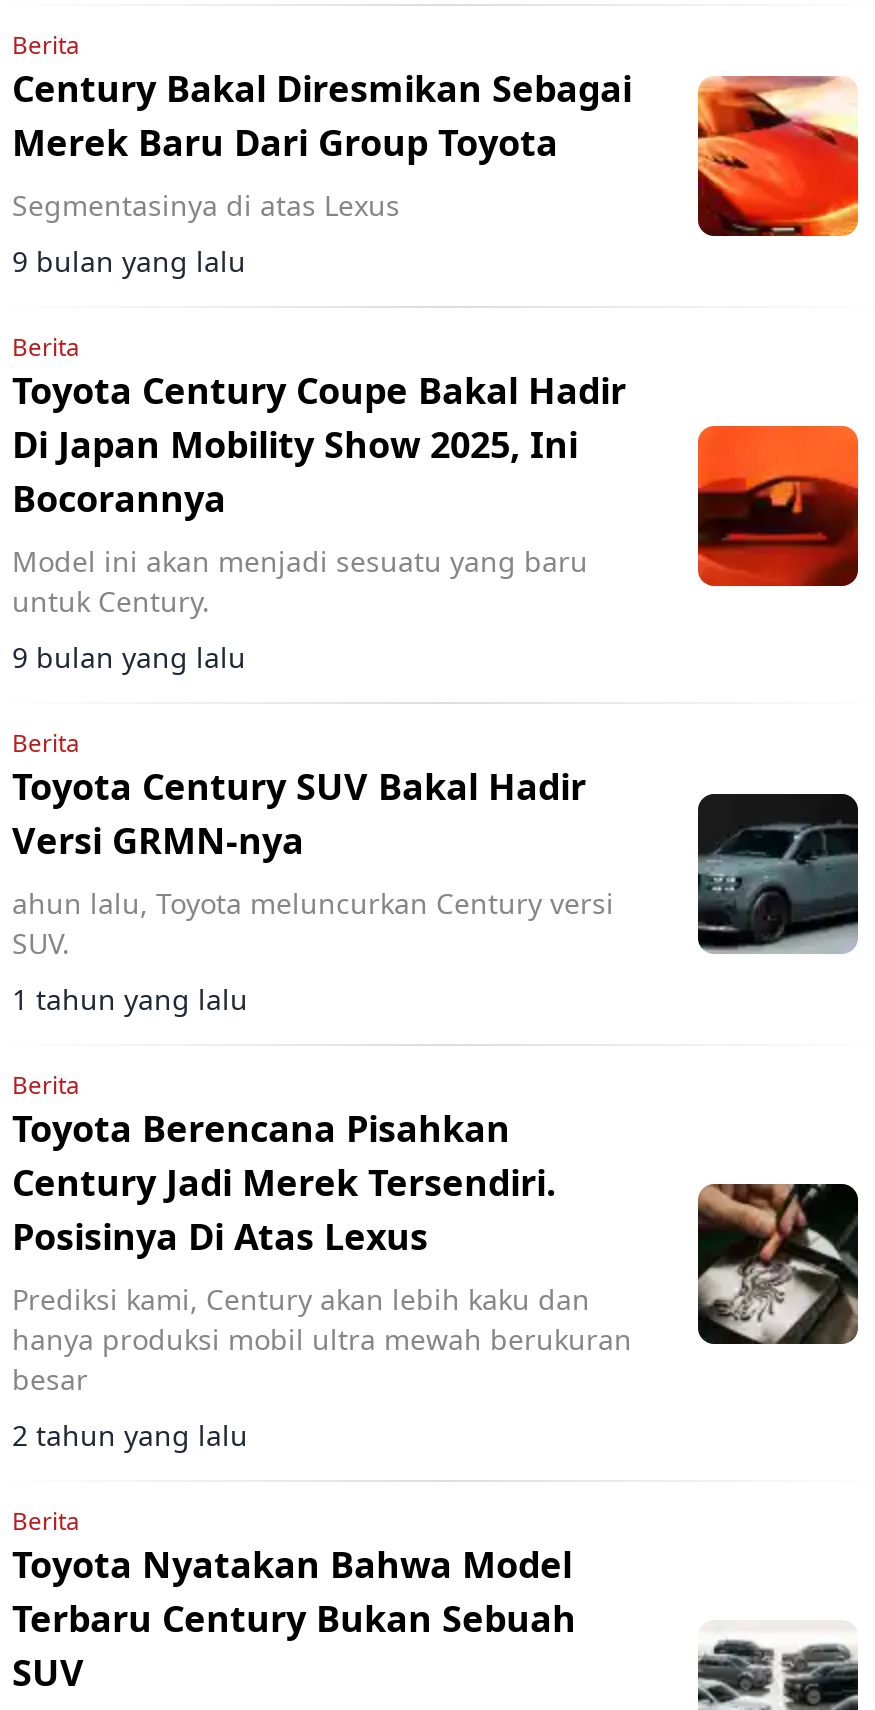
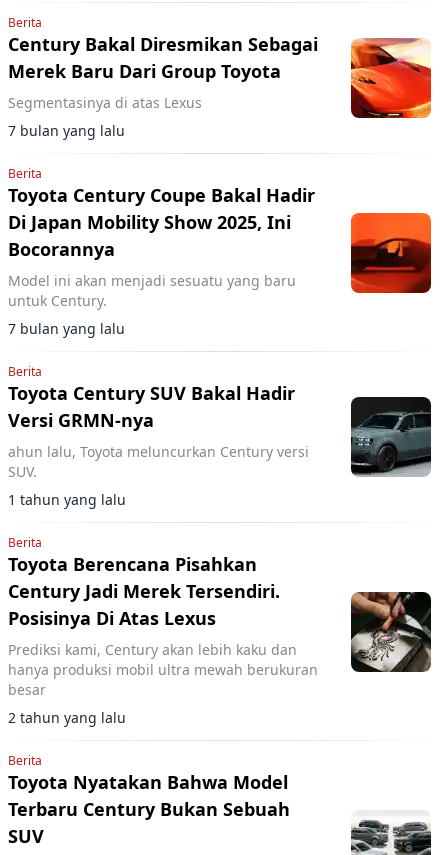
[12,242,246,280] 9 bulan yang lalu -> [8,121,125,140] 7 bulan yang lalu
[12,638,246,676] 9 bulan yang lalu -> [8,319,125,338] 7 bulan yang lalu

